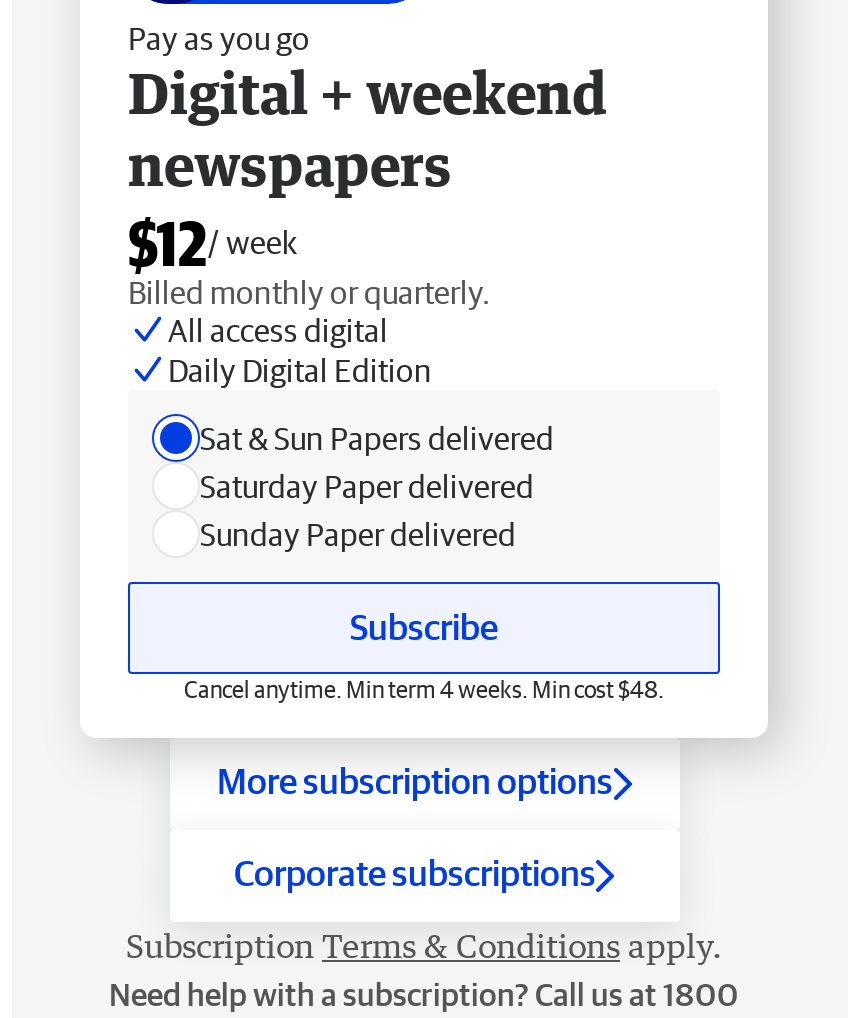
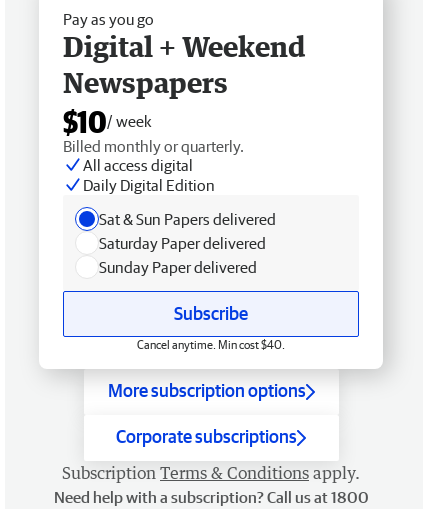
[128,58,608,278] Digital + weekend | newspapers | $12/ week -> [63,29,306,139] Digital + Weekend | Newspapers | $10/ week
[184,676,664,702] Cancel anytime. Min term 4 weeks. Min cost $48. -> [137,338,285,351] Cancel anytime. Min cost $40.

